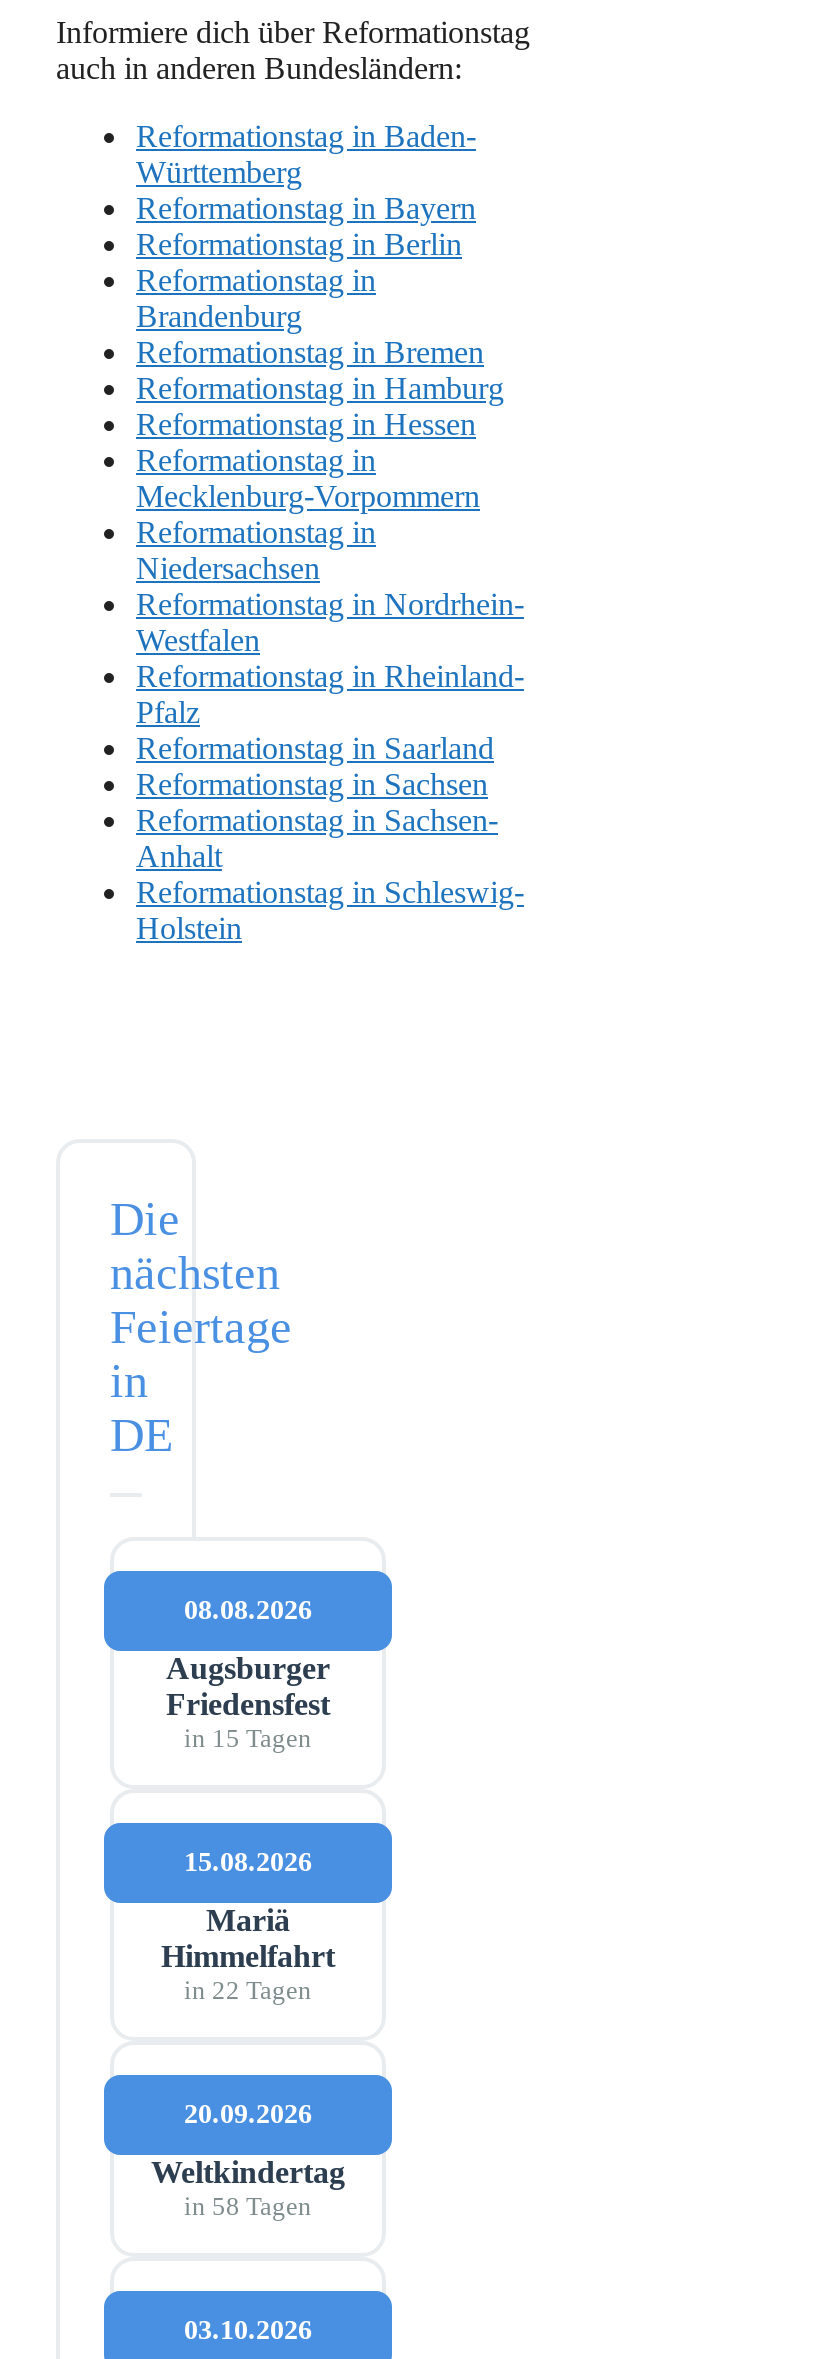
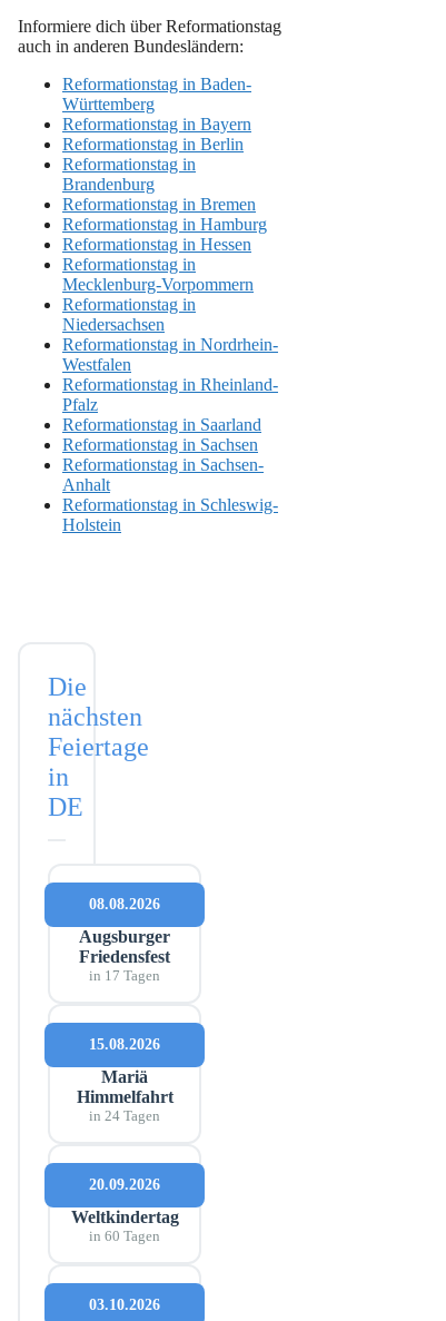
[184,1722,312,1752] in 15 Tagen -> [89,967,160,983] in 17 Tagen
[184,1974,312,2004] in 22 Tagen -> [89,1107,160,1124] in 24 Tagen
[184,2190,312,2220] in 58 Tagen -> [89,1227,160,1244] in 60 Tagen

